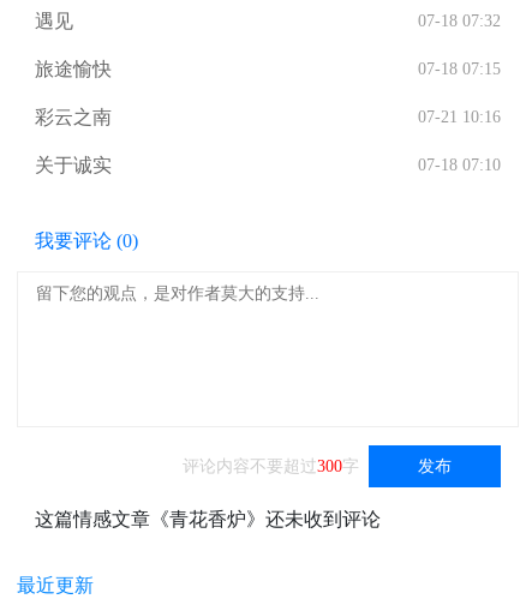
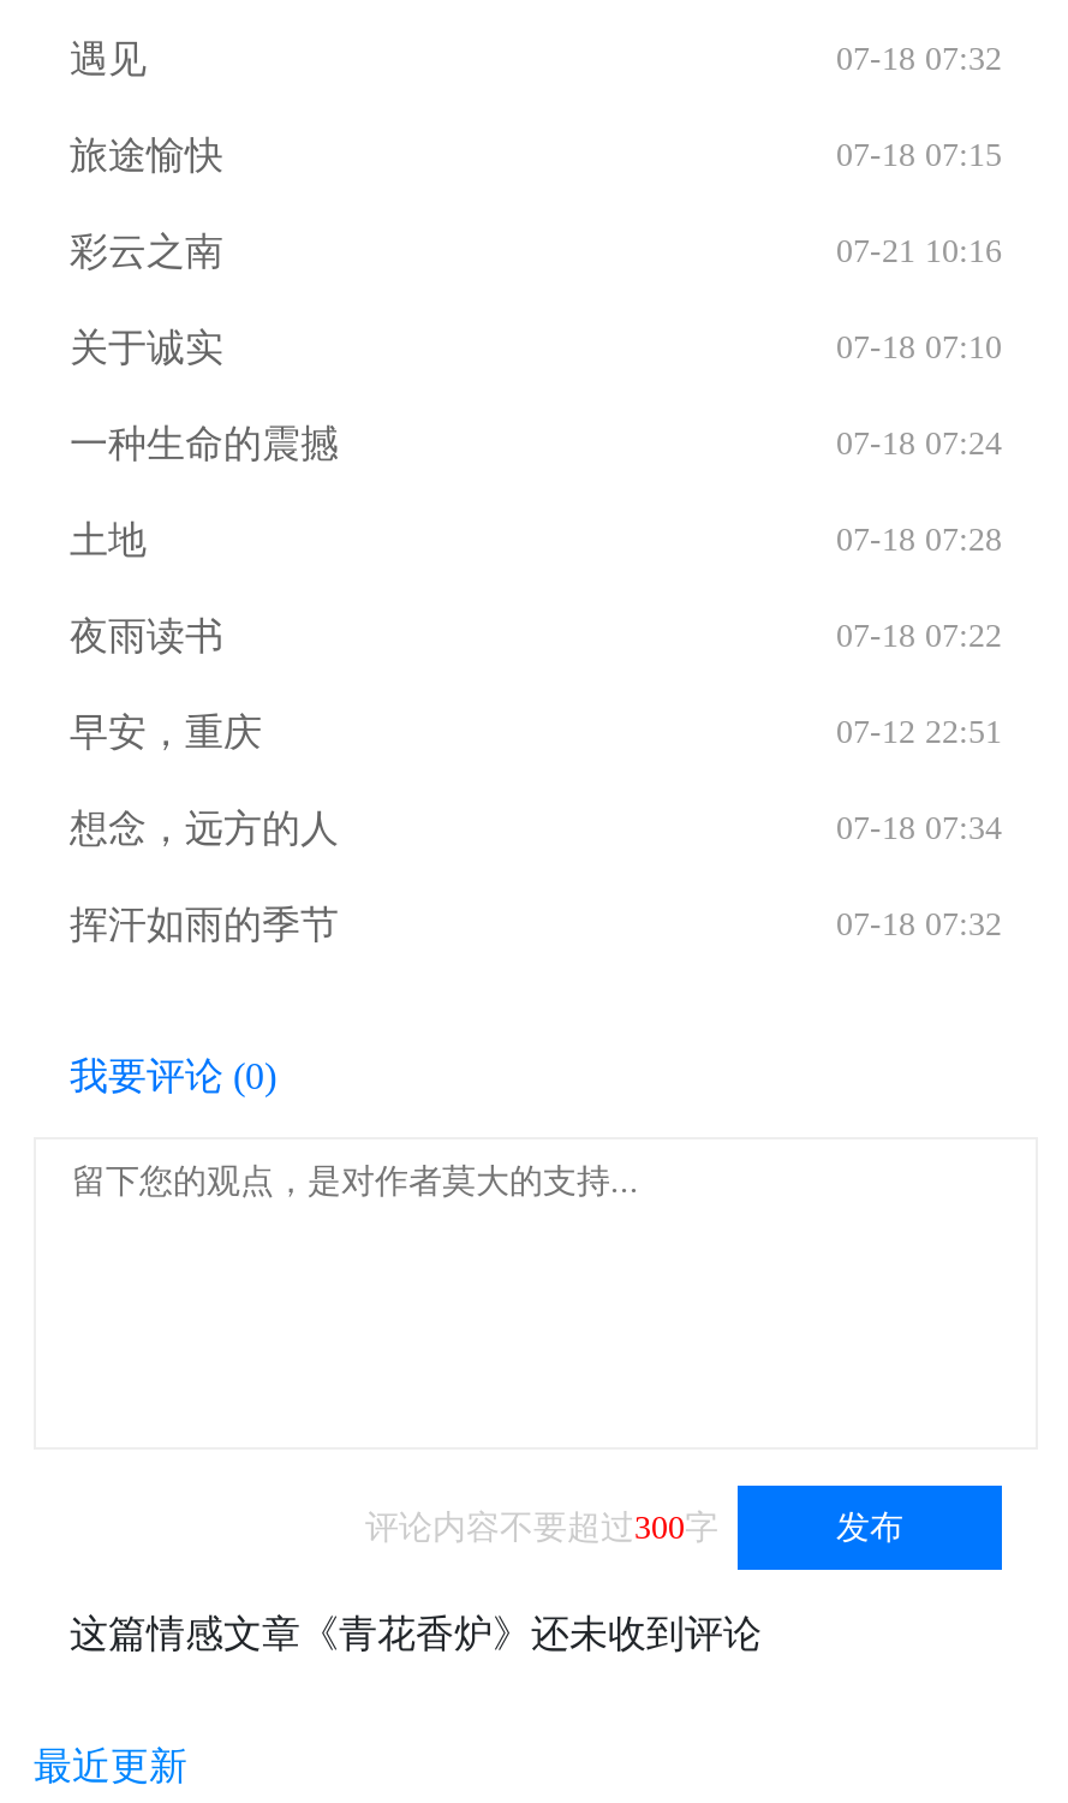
none -> [70,423,1002,945] 一种生命的震撼 | 07-18 07:24 | 土地 | 07-18 07:28 | 夜雨读书 | 07-18 07:22 | 早安，重庆 | 07-12 22:51 | 想念，远方的人 | 07-18 07:34 | 挥汗如雨的季节 | 07-18 07:32

